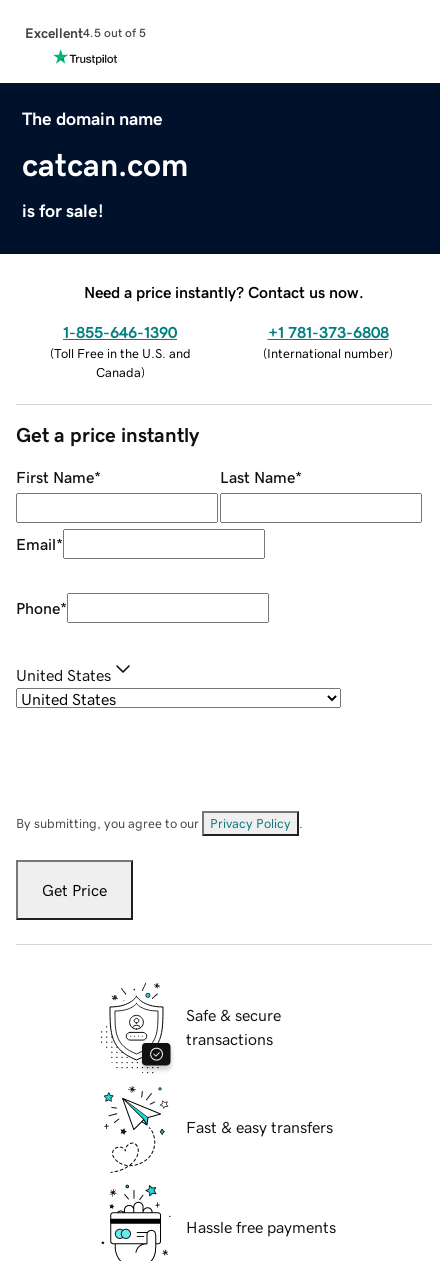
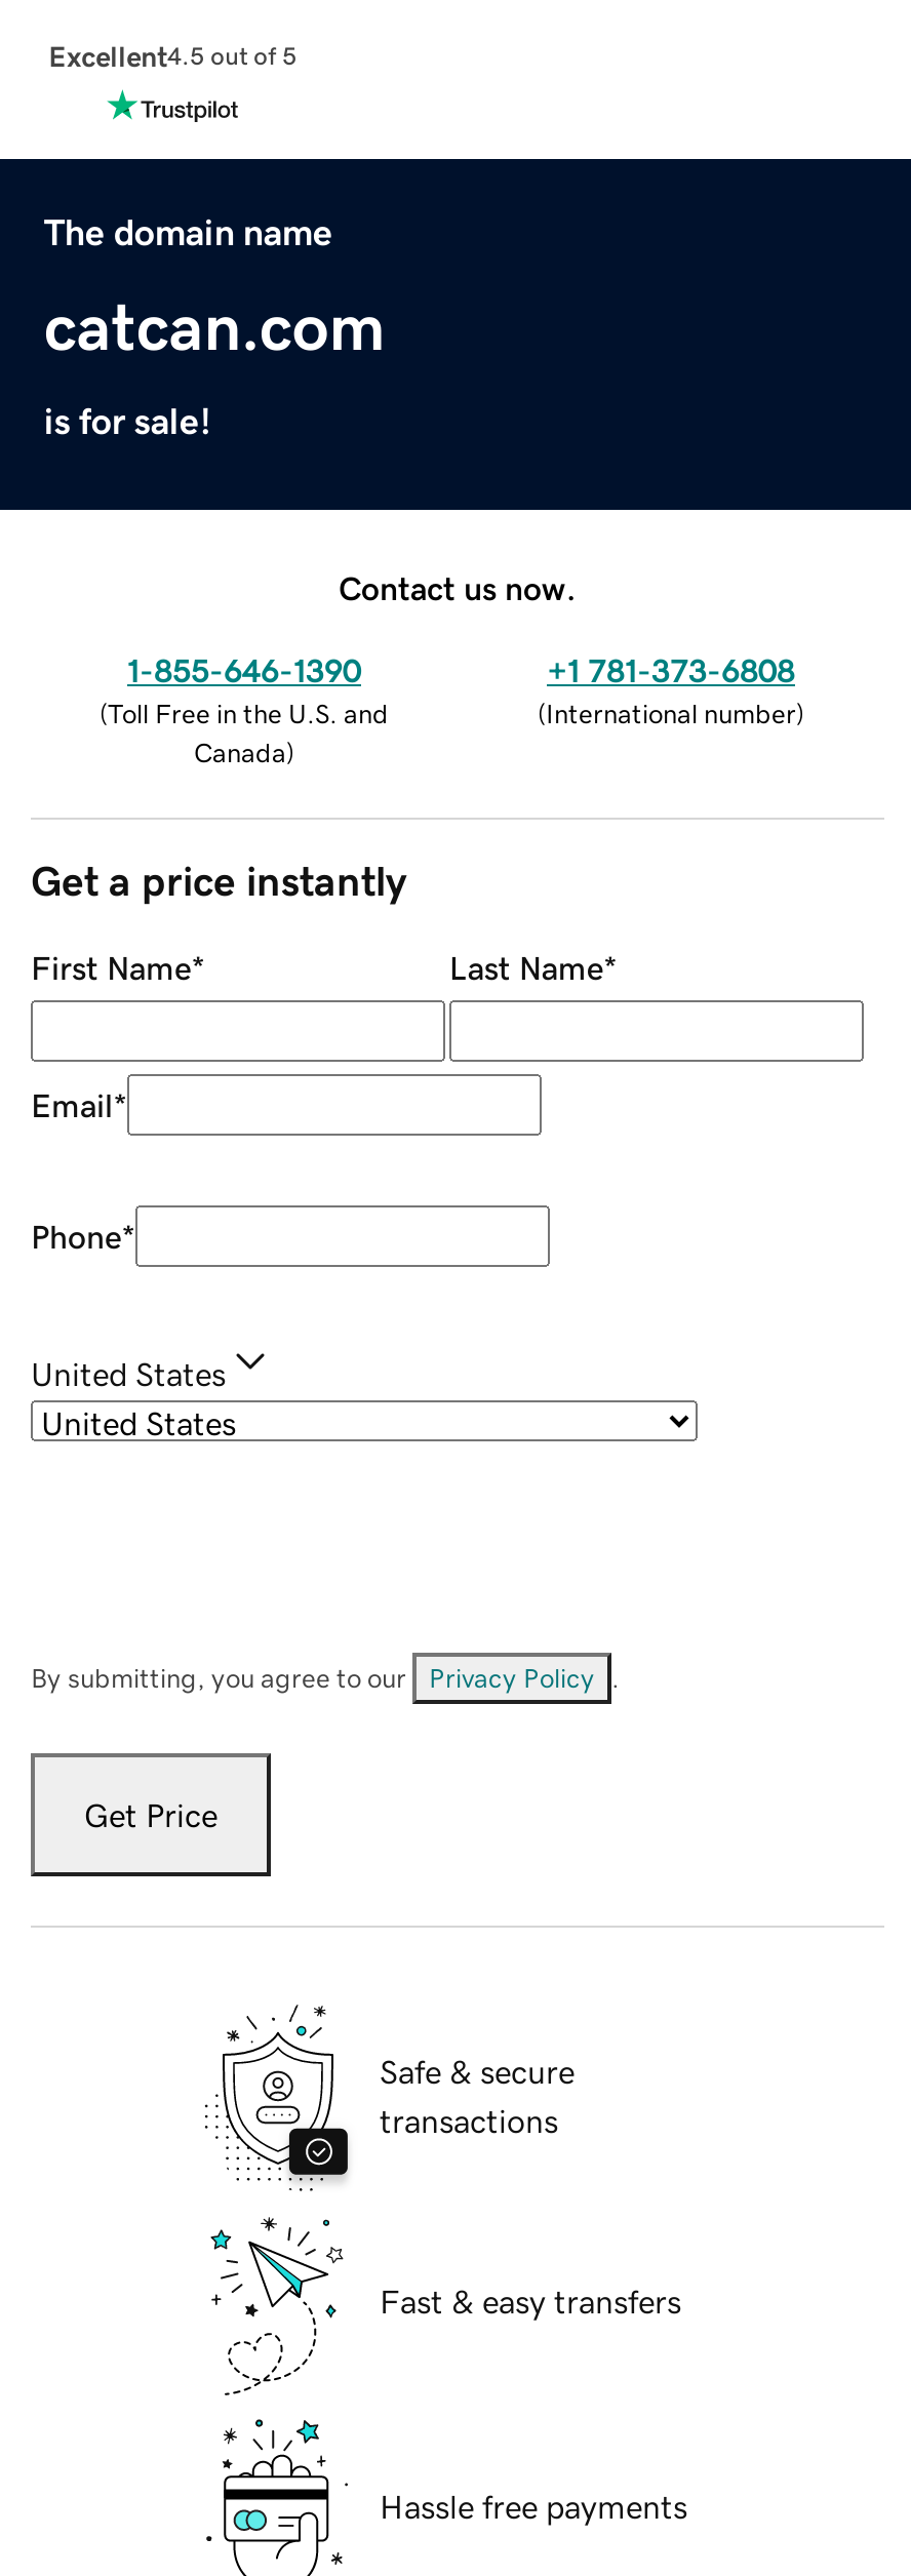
[84,284,364,300] Need a price instantly? Contact us now. -> [339,571,577,603] Contact us now.

